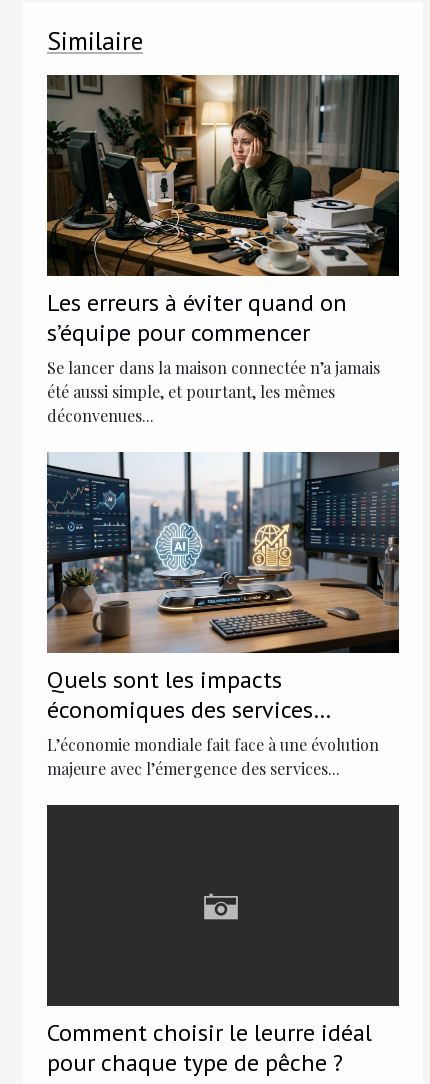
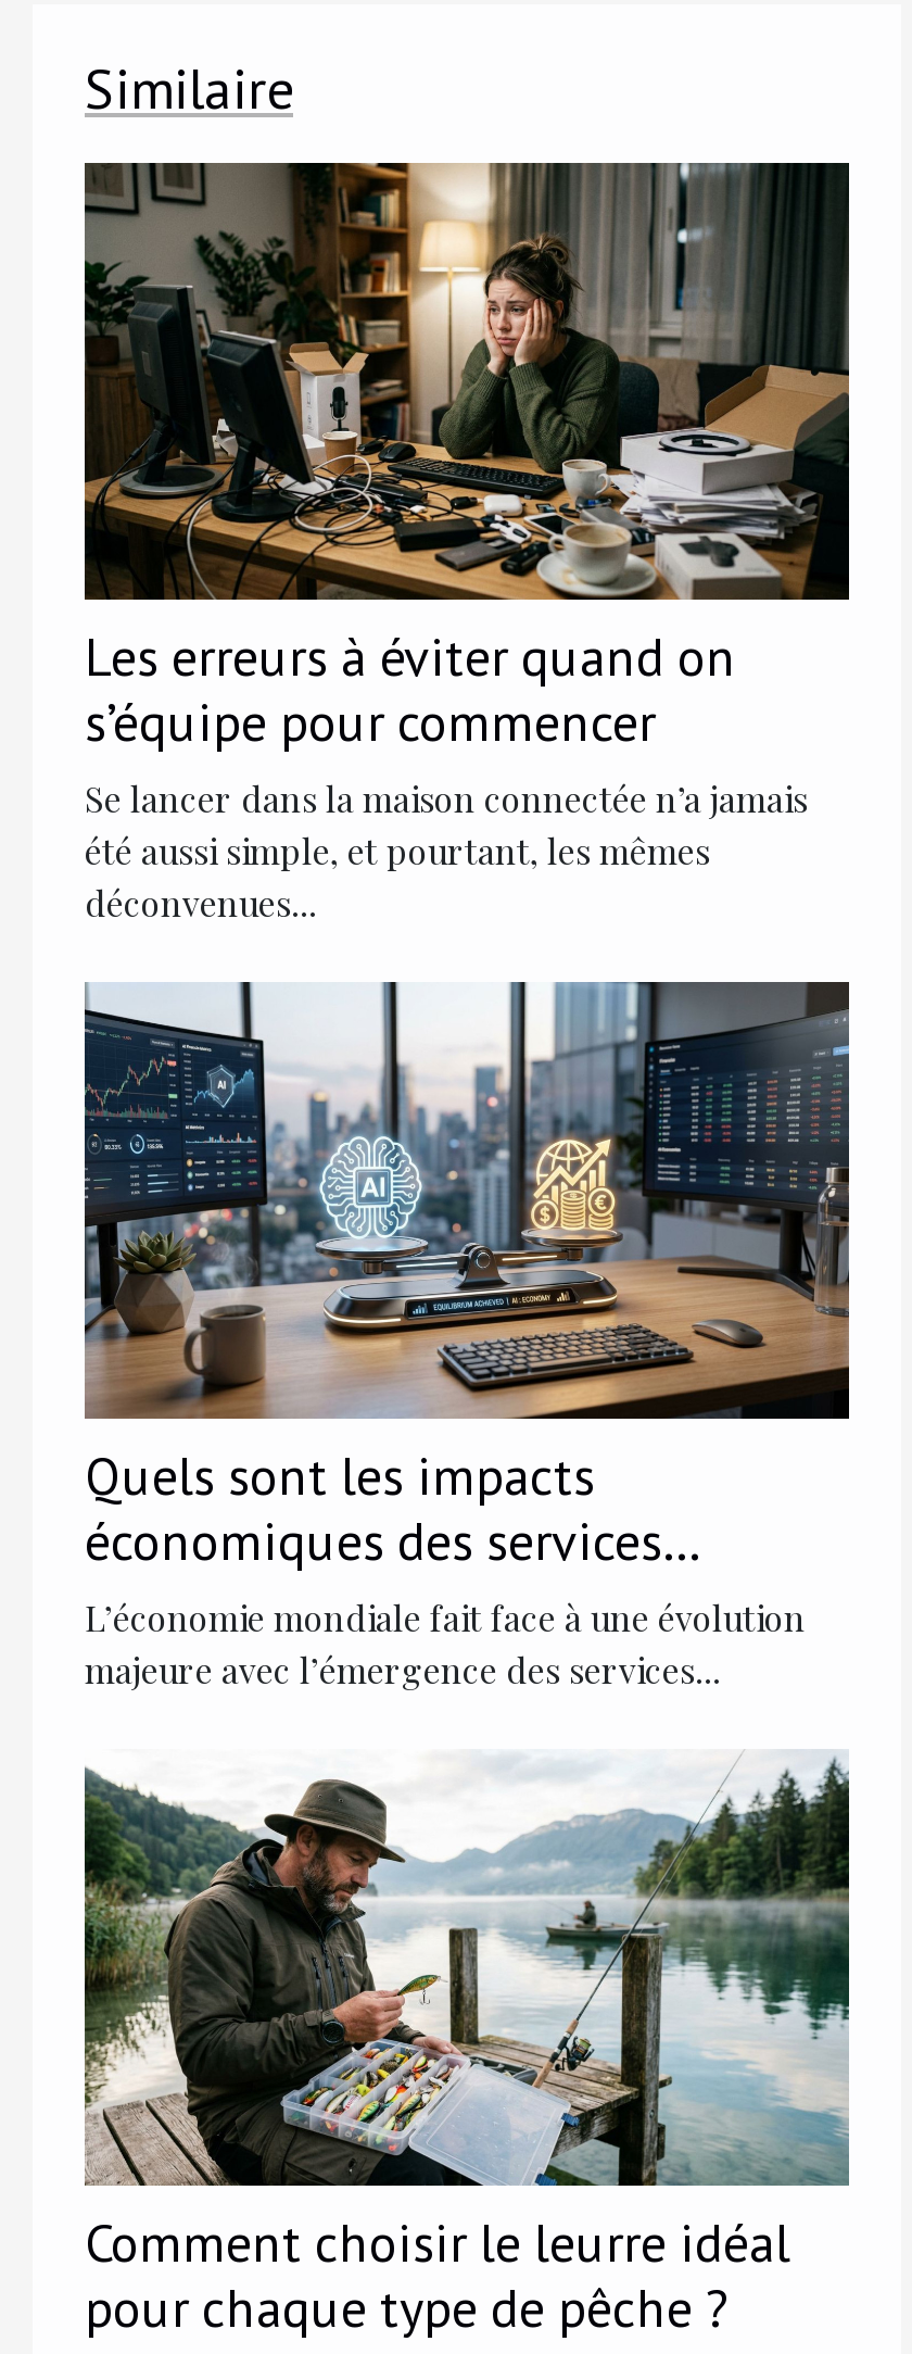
none -> [85,1749,849,2186] [image]

